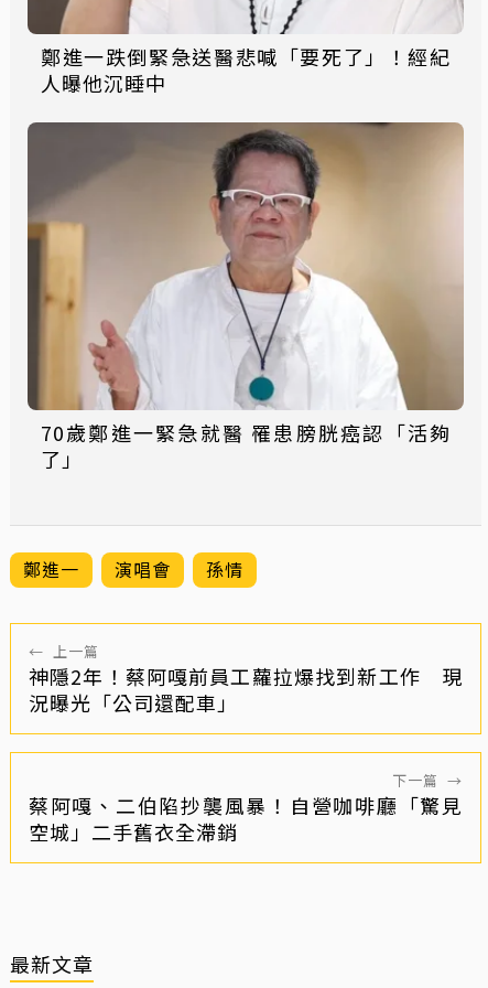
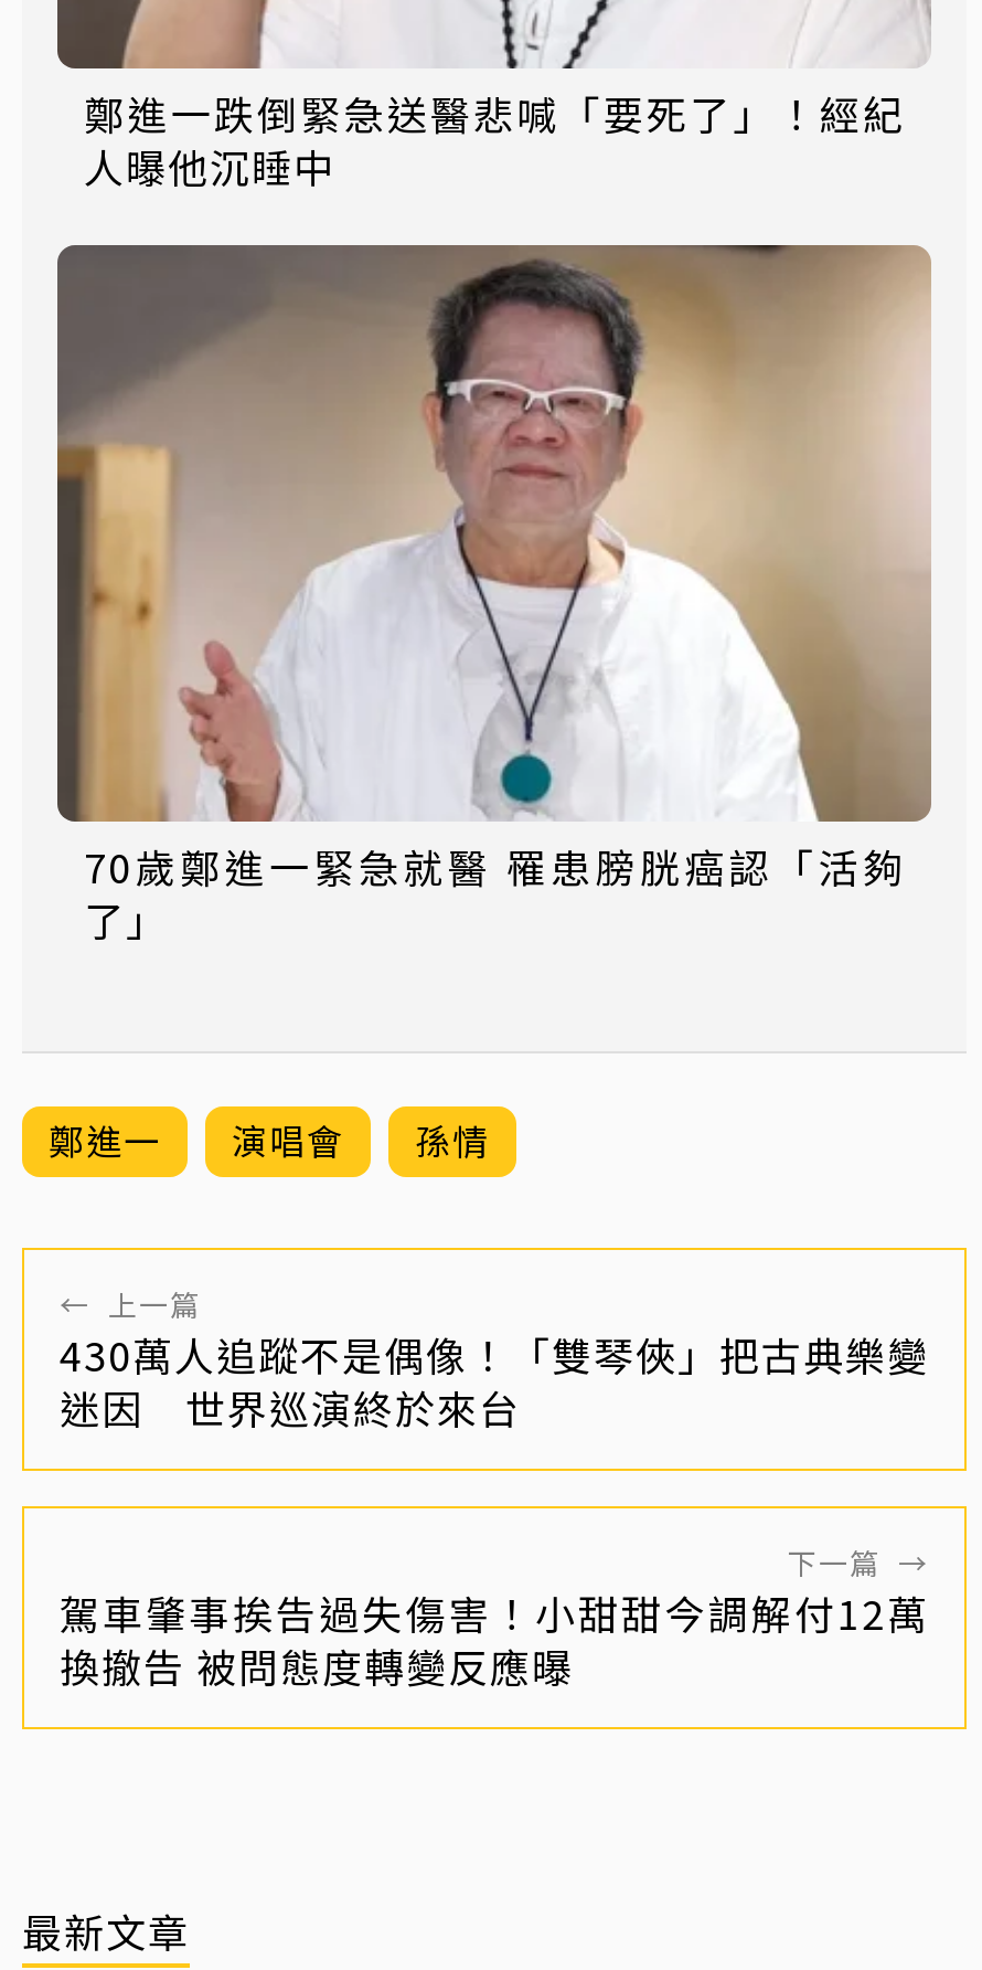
[29,662,463,717] 神隱2年！蔡阿嘎前員工蘿拉爆找到新工作 現 | 況曝光「公司還配車」 -> [60,1325,929,1436] 430萬人追蹤不是偶像！「雙琴俠」把古典樂變 | 迷因 世界巡演終於來台
[29,791,463,846] 蔡阿嘎、二伯陷抄襲風暴！自營咖啡廳「驚見 | 空城」二手舊衣全滯銷 -> [60,1584,929,1694] 駕車肇事挨告過失傷害！小甜甜今調解付12萬 | 換撤告 被問態度轉變反應曝

